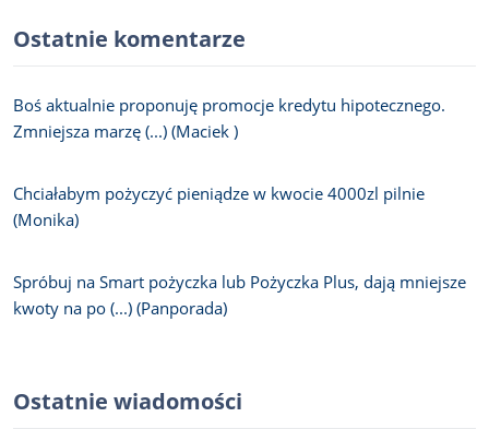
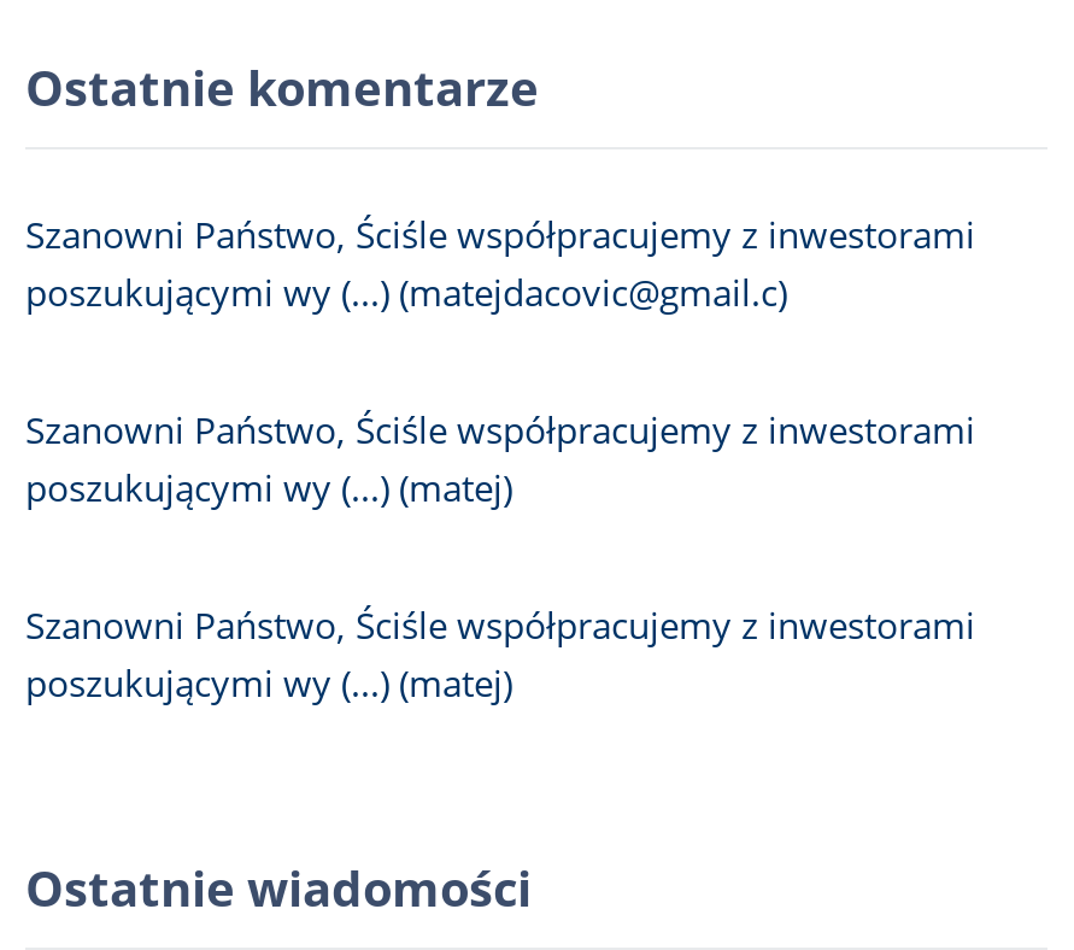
[13,93,445,141] Boś aktualnie proponuję promocje kredytu hipotecznego. | Zmniejsza marzę (...) (Maciek ) -> [25,209,975,315] Szanowni Państwo, Ściśle współpracujemy z inwestorami | poszukującymi wy (...) (matejdacovic@gmail.c)
[13,182,425,230] Chciałabym pożyczyć pieniądze w kwocie 4000zl pilnie | (Monika) -> [25,404,975,510] Szanowni Państwo, Ściśle współpracujemy z inwestorami | poszukującymi wy (...) (matej)
[13,270,466,318] Spróbuj na Smart pożyczka lub Pożyczka Plus, dają mniejsze | kwoty na po (...) (Panporada) -> [25,599,975,706] Szanowni Państwo, Ściśle współpracujemy z inwestorami | poszukującymi wy (...) (matej)

